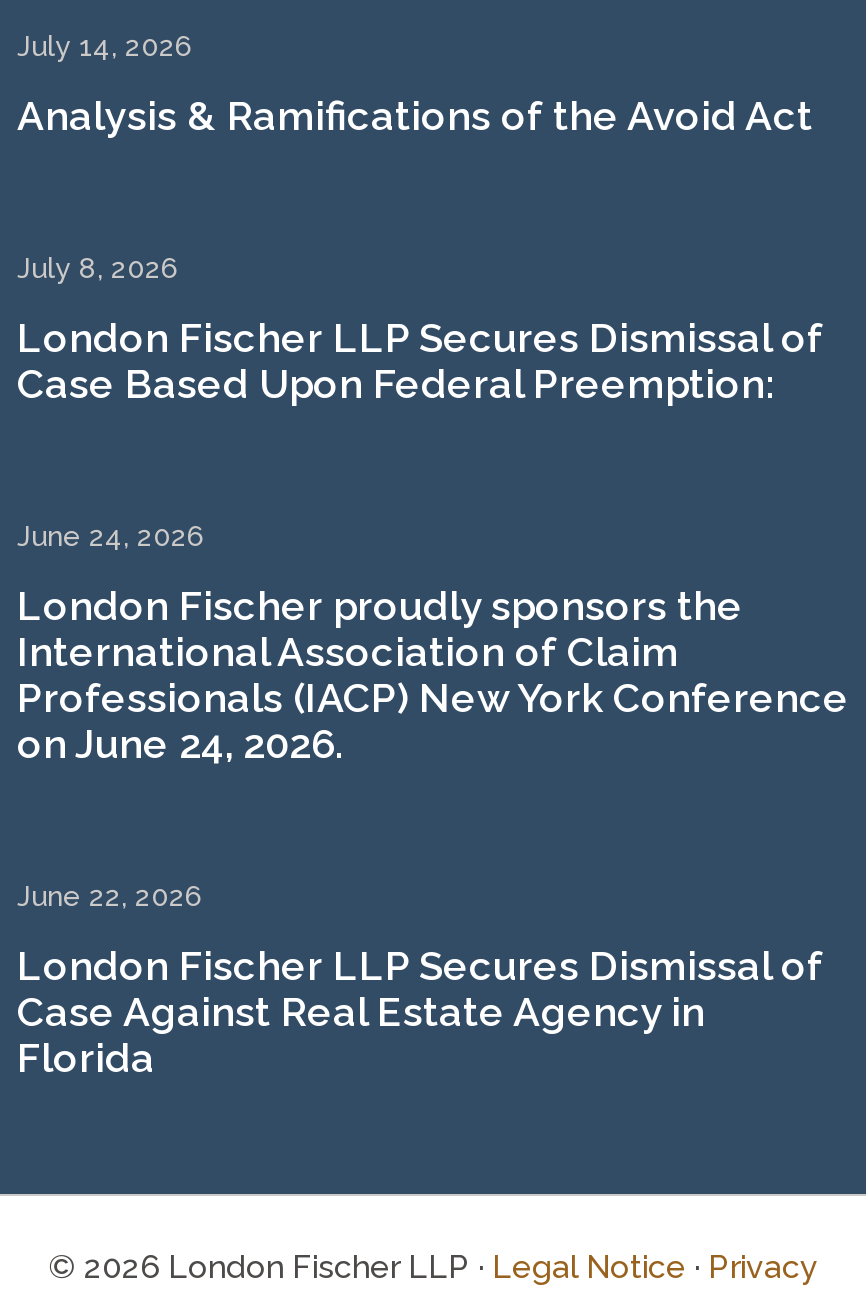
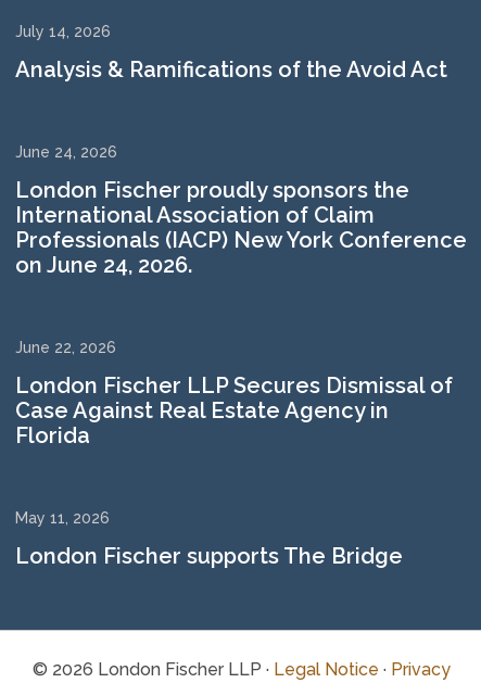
[17,252,823,408] July 8, 2026 | London Fischer LLP Secures Dismissal of | Case Based Upon Federal Preemption: -> none
moved [17,520,849,1082] -> [15,143,467,448]: June 24, 2026 | London Fischer proudly sponsors the | International Association of Claim | ... | Case Against Real Estate Agency in | Florida
none -> [15,509,403,569] May 11, 2026 | London Fischer supports The Bridge

